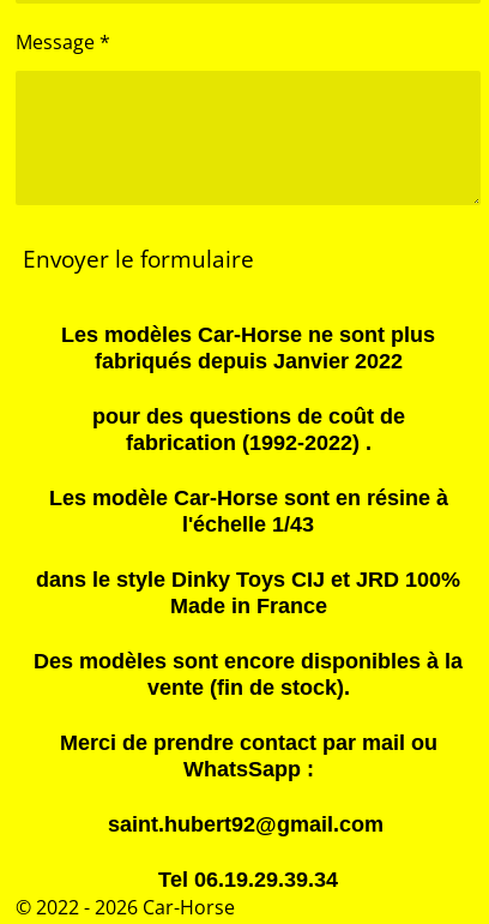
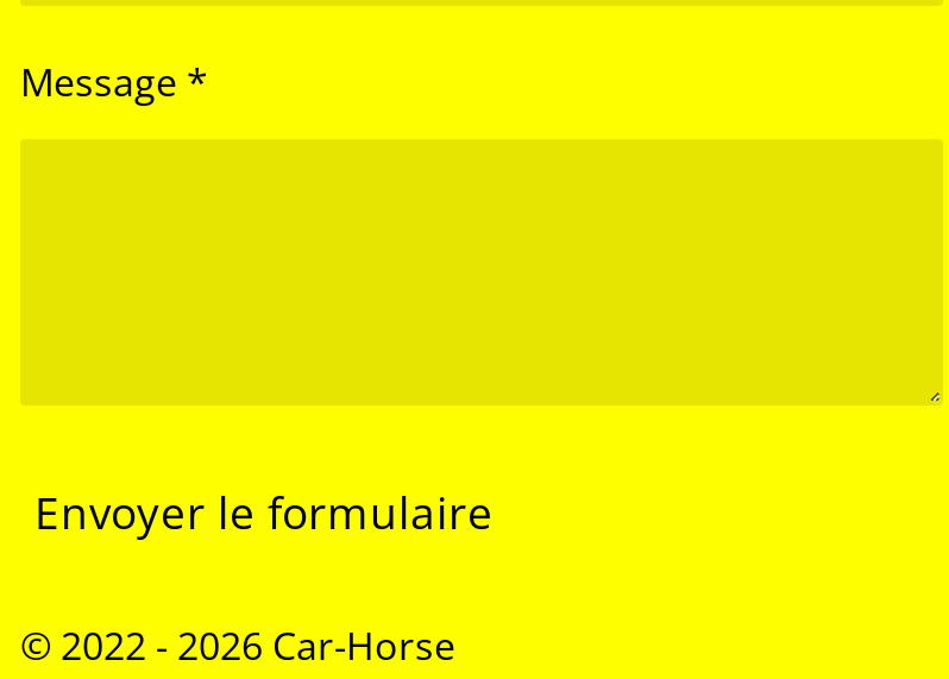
[34,323,463,892] Les modèles Car-Horse ne sont plus | fabriqués depuis Janvier 2022 | pour des questions de coût de | fabrication (1992-2022) . | Les modèle Car-Horse sont en résine à | l'échelle 1/43 | dans le style Dinky Toys CIJ et JRD 100% | Made in France | Des modèles sont encore disponibles à la | vente (fin de stock). | Merci de prendre contact par mail ou | WhatsSapp : | saint.hubert92@gmail.com | Tel 06.19.29.39.34 -> none

